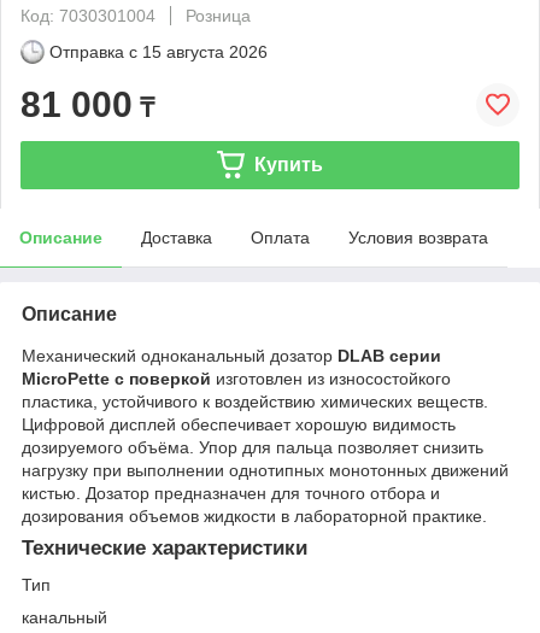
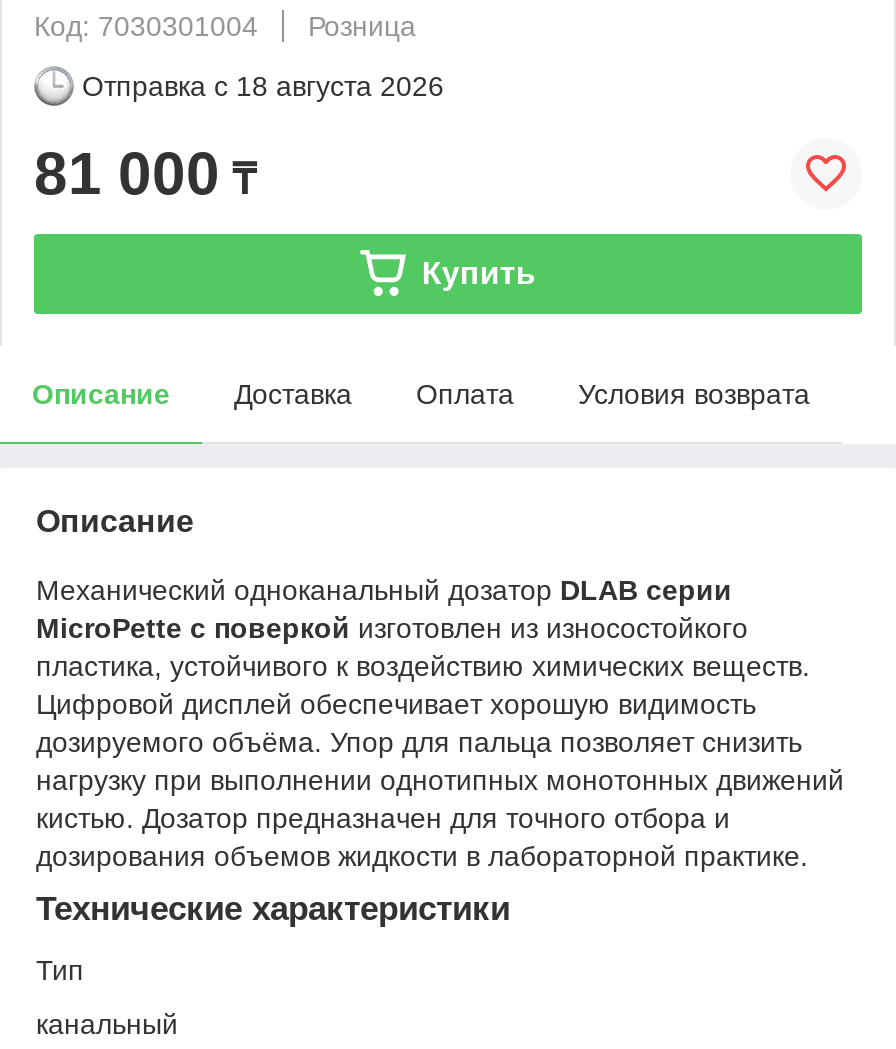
[49,42,268,61] Отправка с 15 августа 2026 -> [82,70,444,102] Отправка с 18 августа 2026

